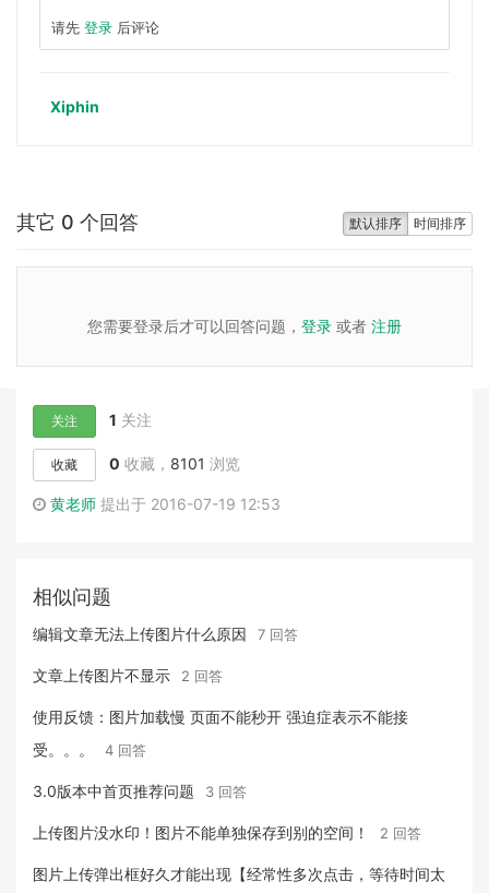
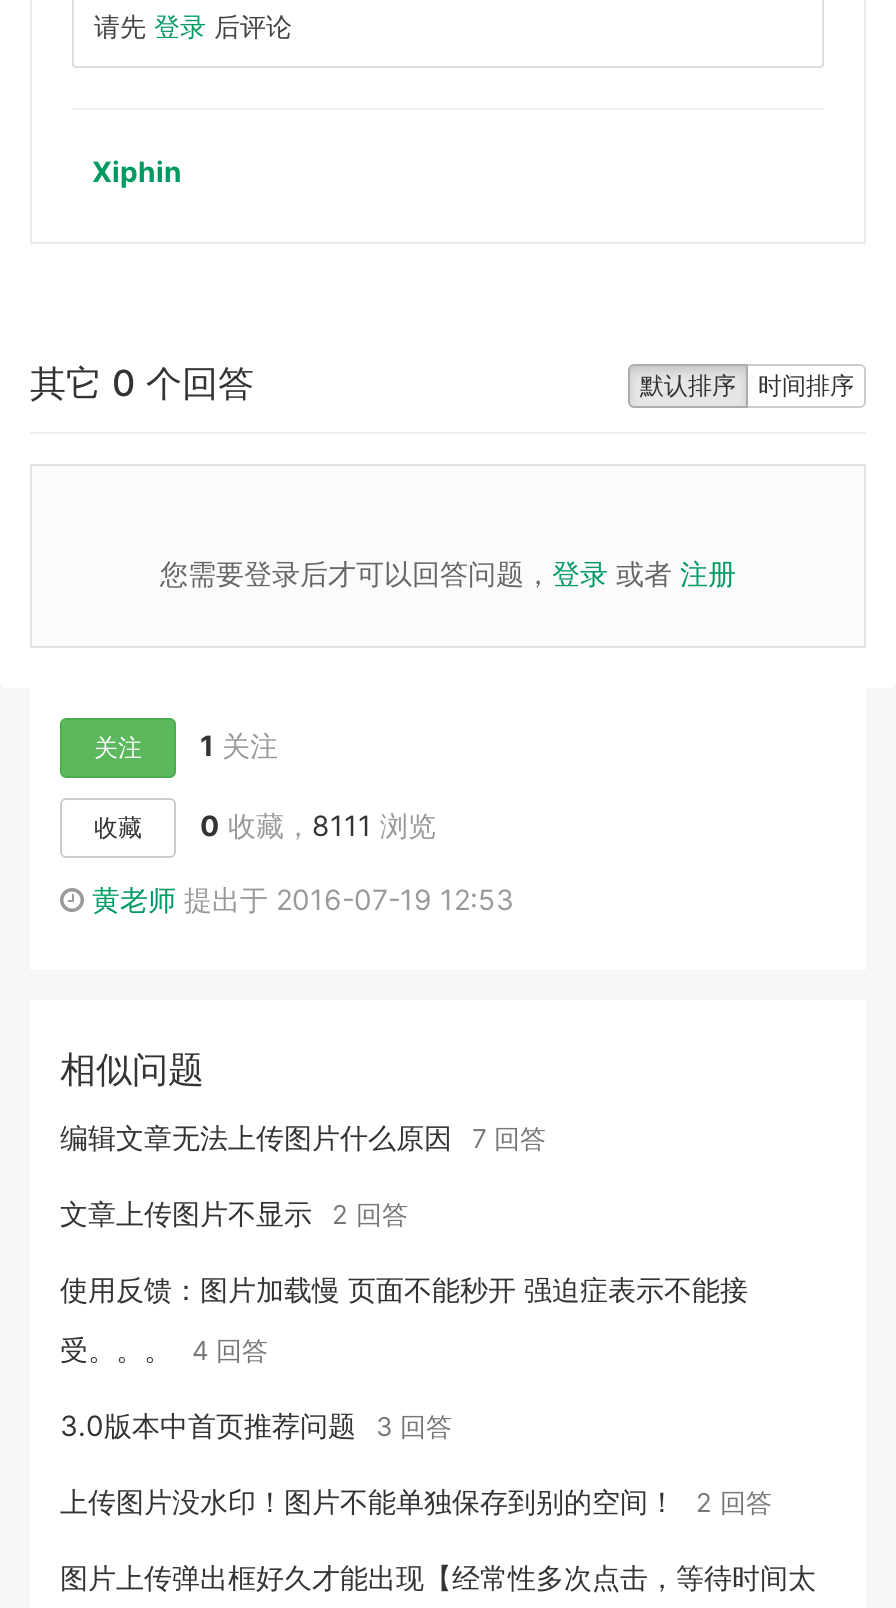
[51,454,240,473] 收藏 0收藏，8101浏览 -> [94,808,436,842] 收藏 0收藏，8111浏览

